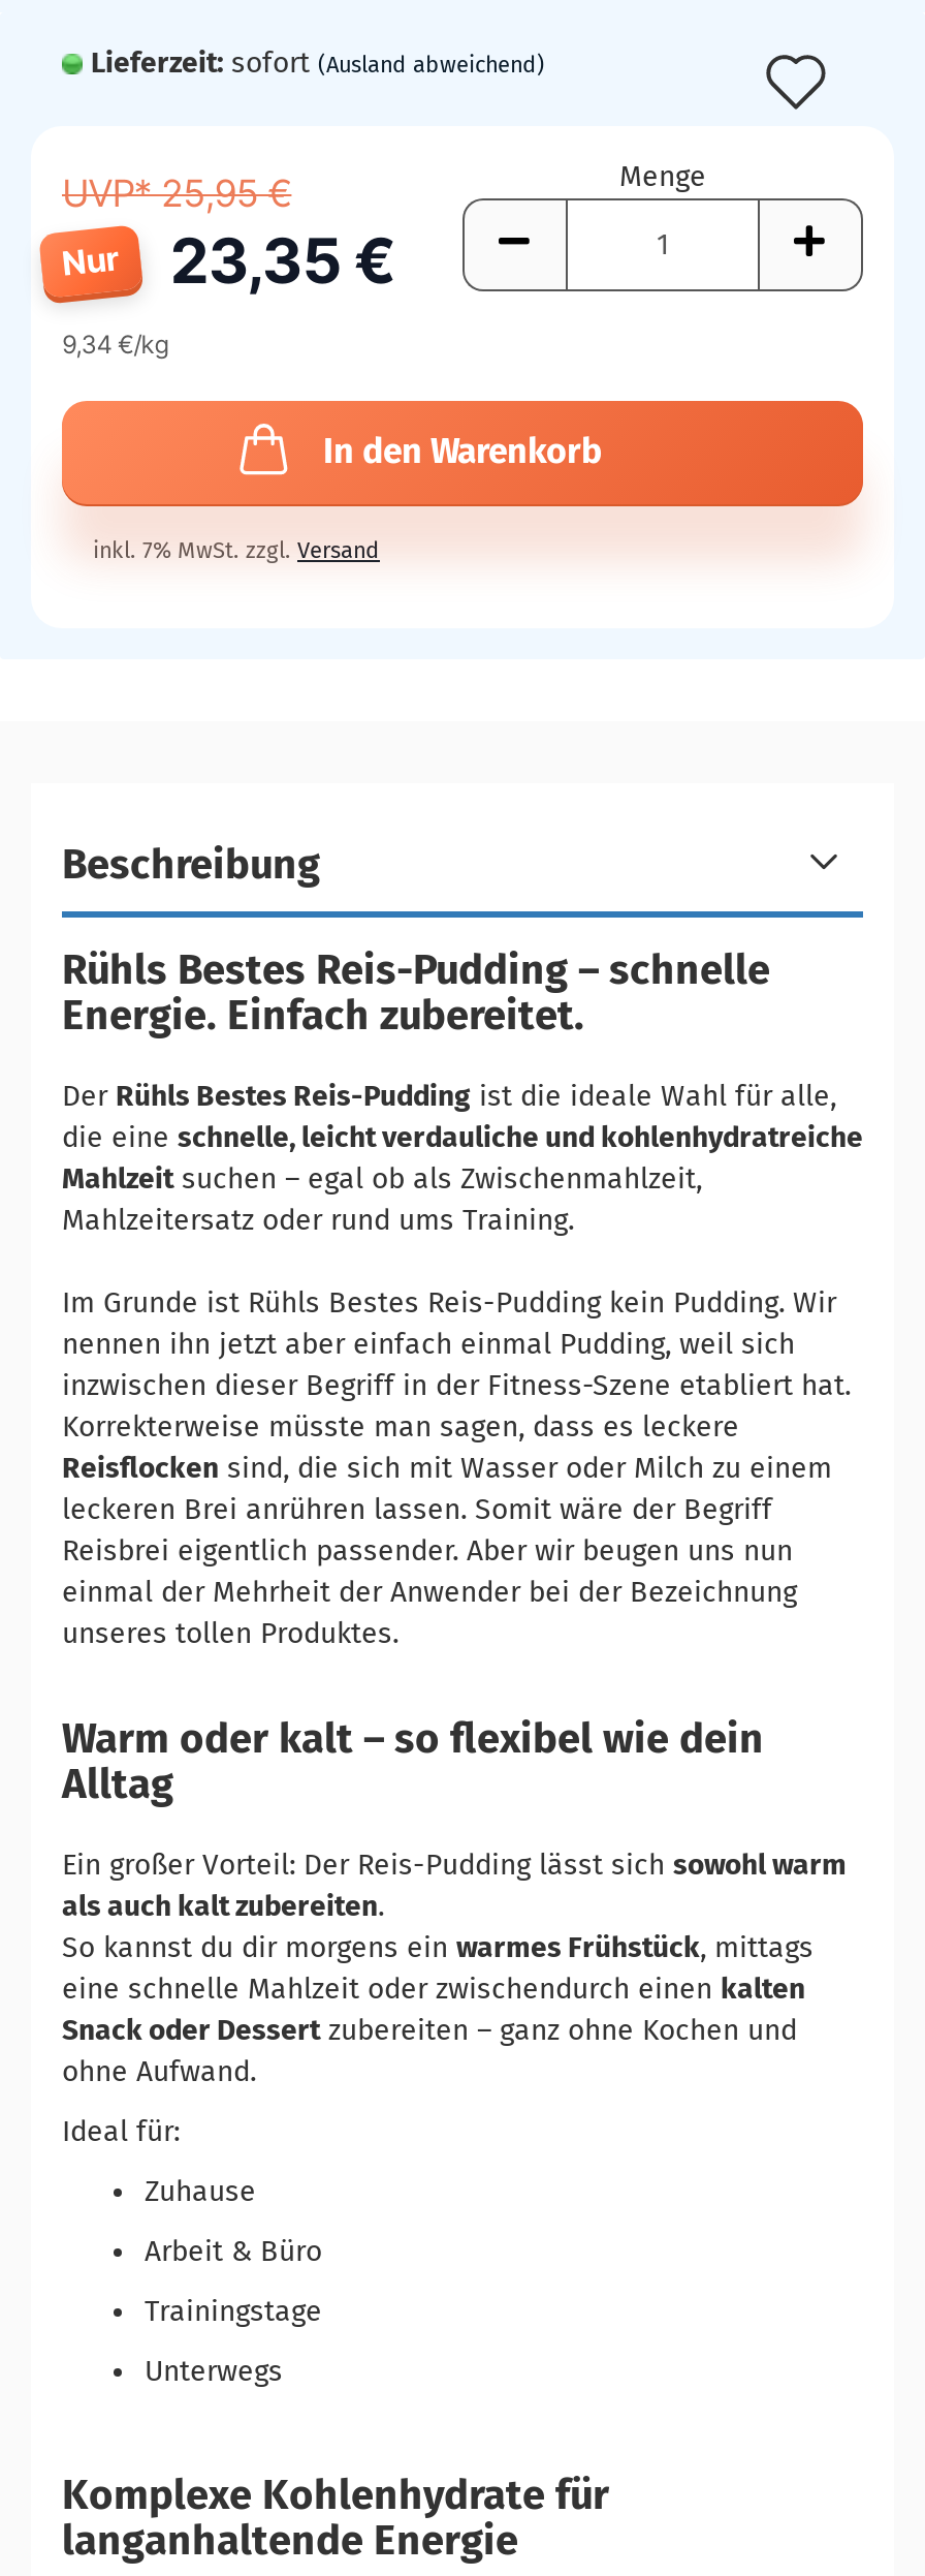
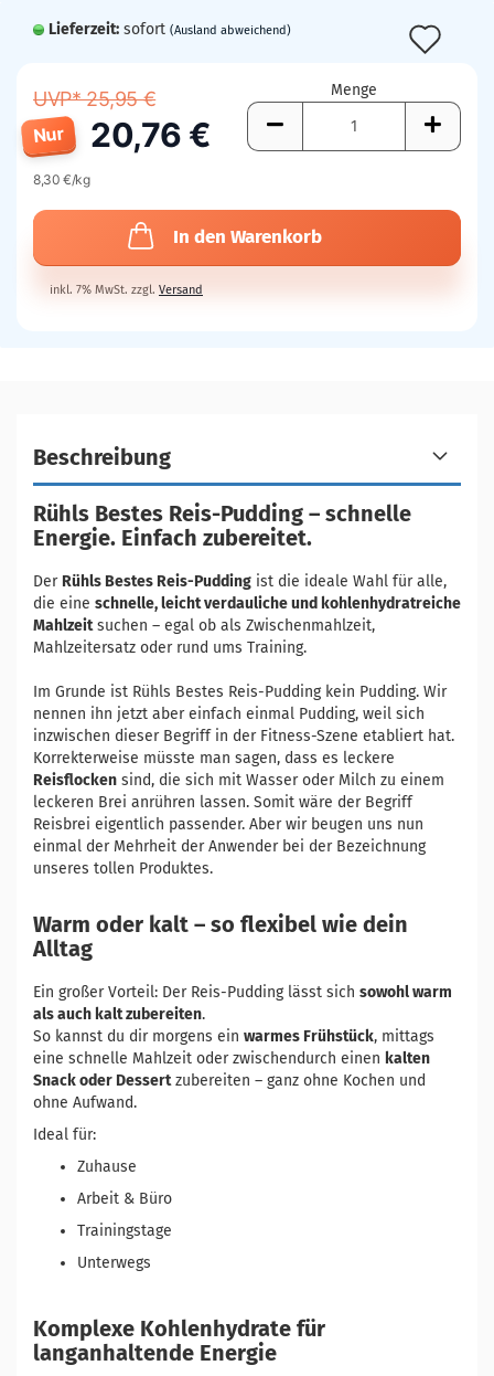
[60,223,396,298] Nur 23,35 € -> [32,115,212,155] Nur 20,76 €
[62,329,168,360] 9,34 €/kg -> [33,171,90,188] 8,30 €/kg

